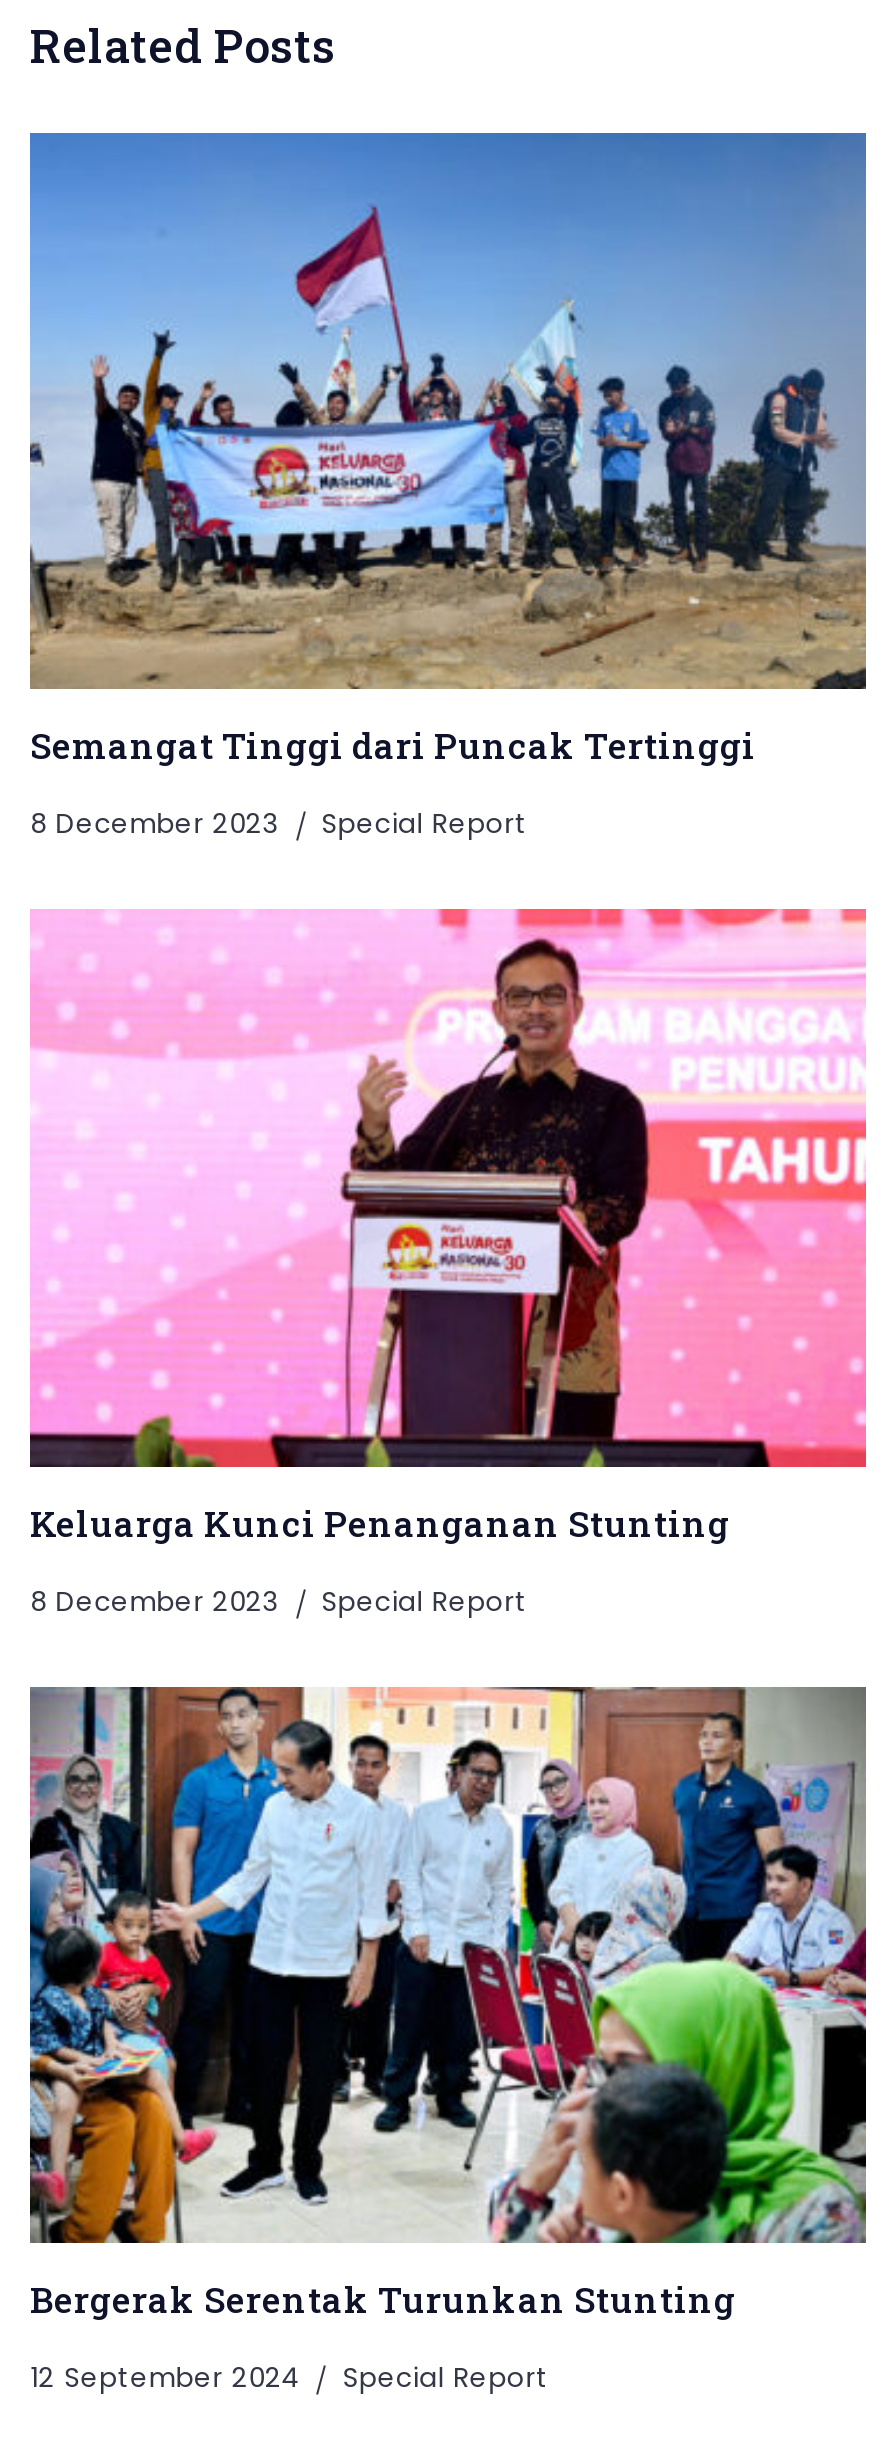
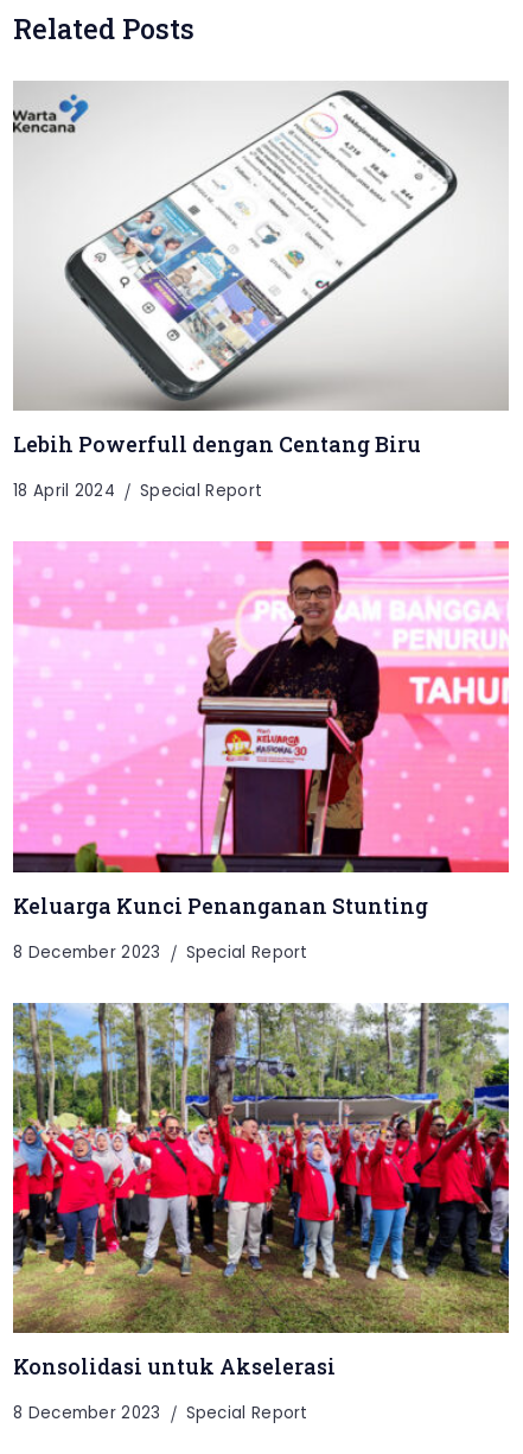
[28,131,866,769] [image] | Semangat Tinggi dari Puncak Tertinggi -> [12,81,508,458] [image] | Lebih Powerfull dengan Centang Biru
[30,805,527,843] 8 December 2023 Special Report -> [13,480,262,502] 18 April 2024 Special Report
[28,1685,868,2324] [image] | Bergerak Serentak Turunkan Stunting -> [12,1002,510,1381] [image] | Konsolidasi untuk Akselerasi
[30,2360,549,2398] 12 September 2024 Special Report -> [13,1402,308,1425] 8 December 2023 Special Report

